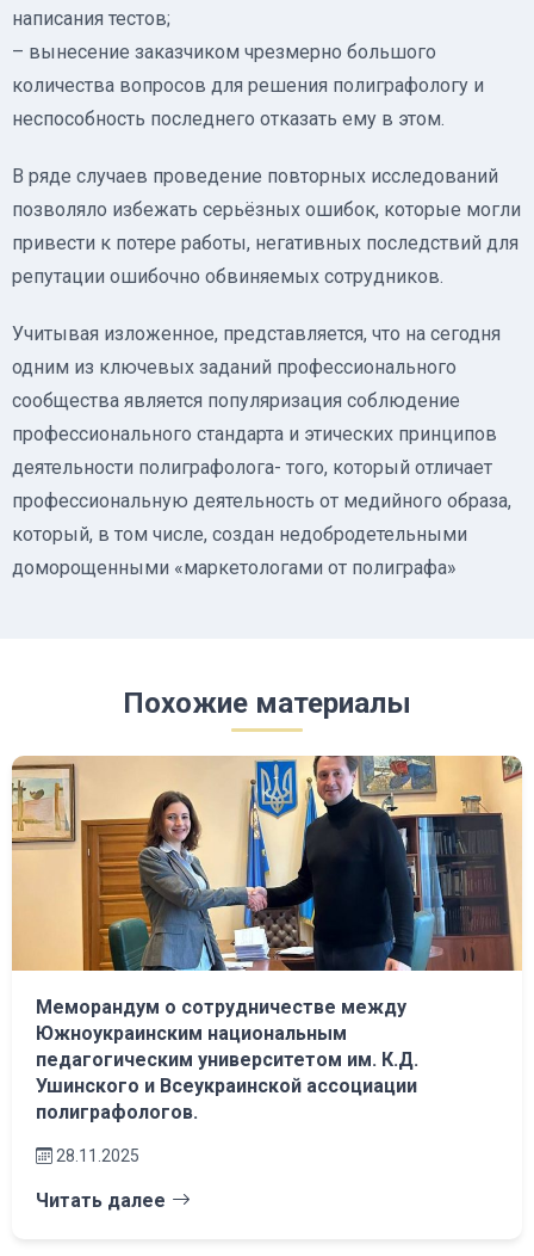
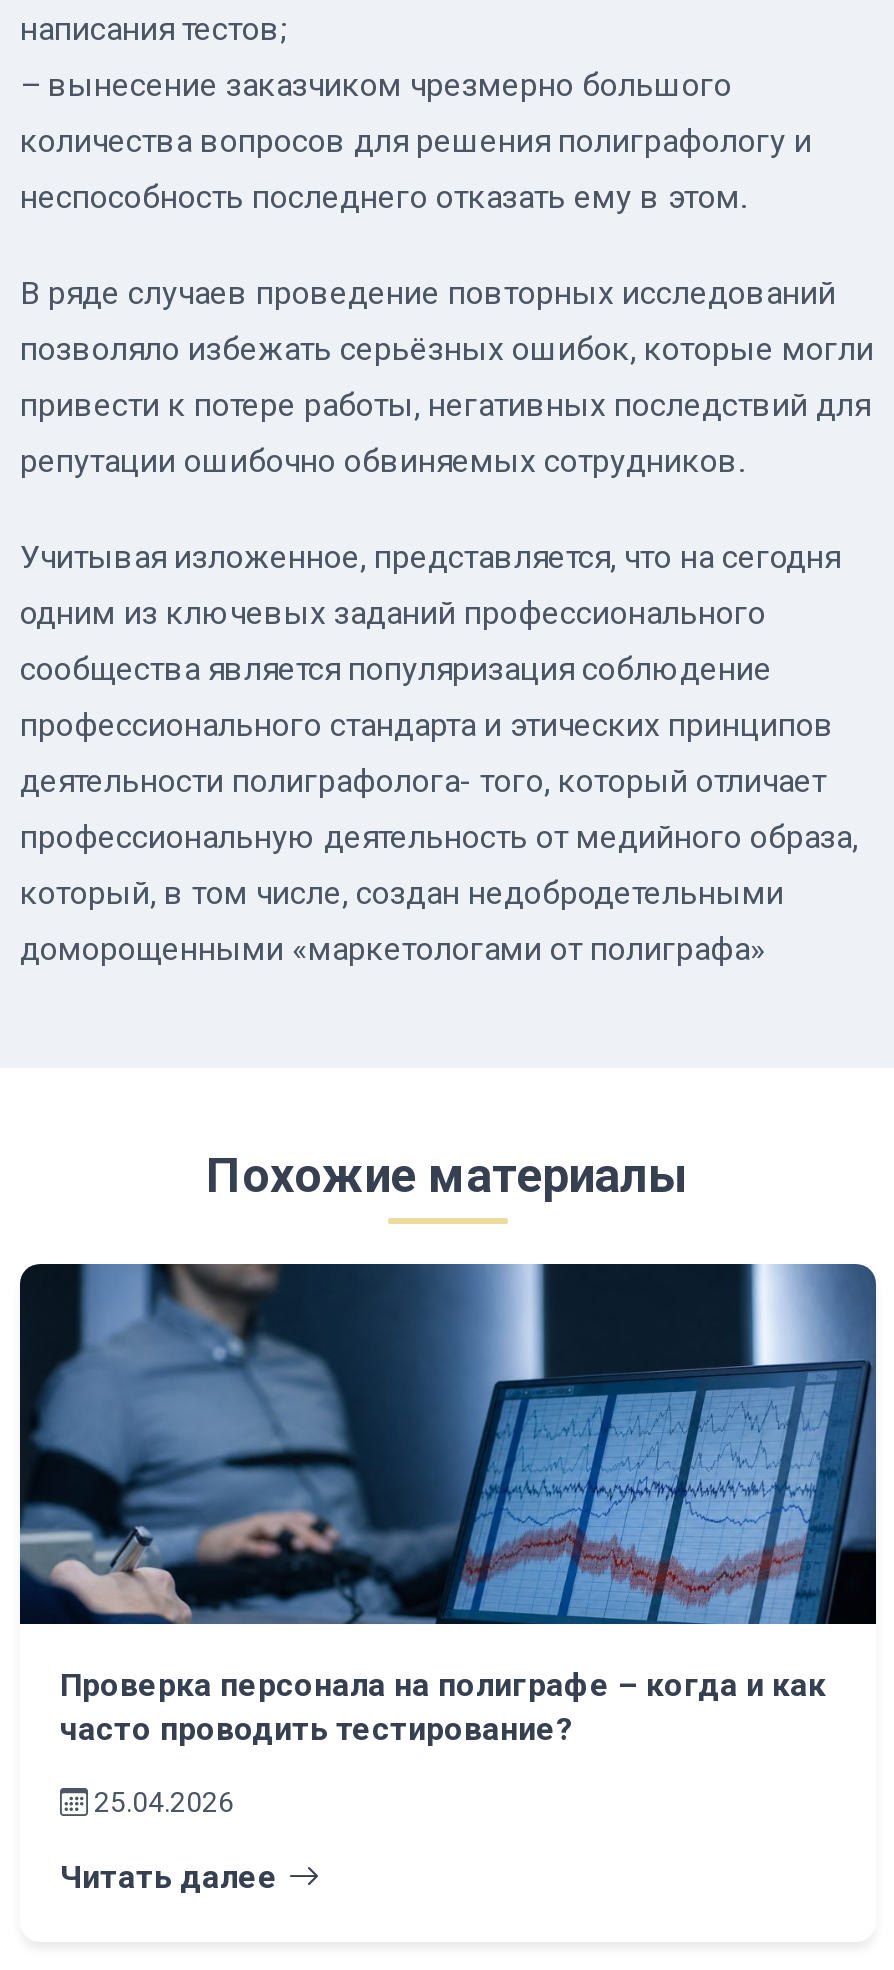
[11,755,523,1123] [image] | Меморандум о сотрудничестве между | Южноукраинским национальным | педагогическим университетом им. К.Д. | Ушинского и Всеукраинской ассоциации | полиграфологов. -> [18,1262,878,1748] [image] | Проверка персонала на полиграфе – когда и как | часто проводить тестирование?
[52,1146,139,1165] 28.11.2025 -> [88,1786,234,1818] 25.04.2026

